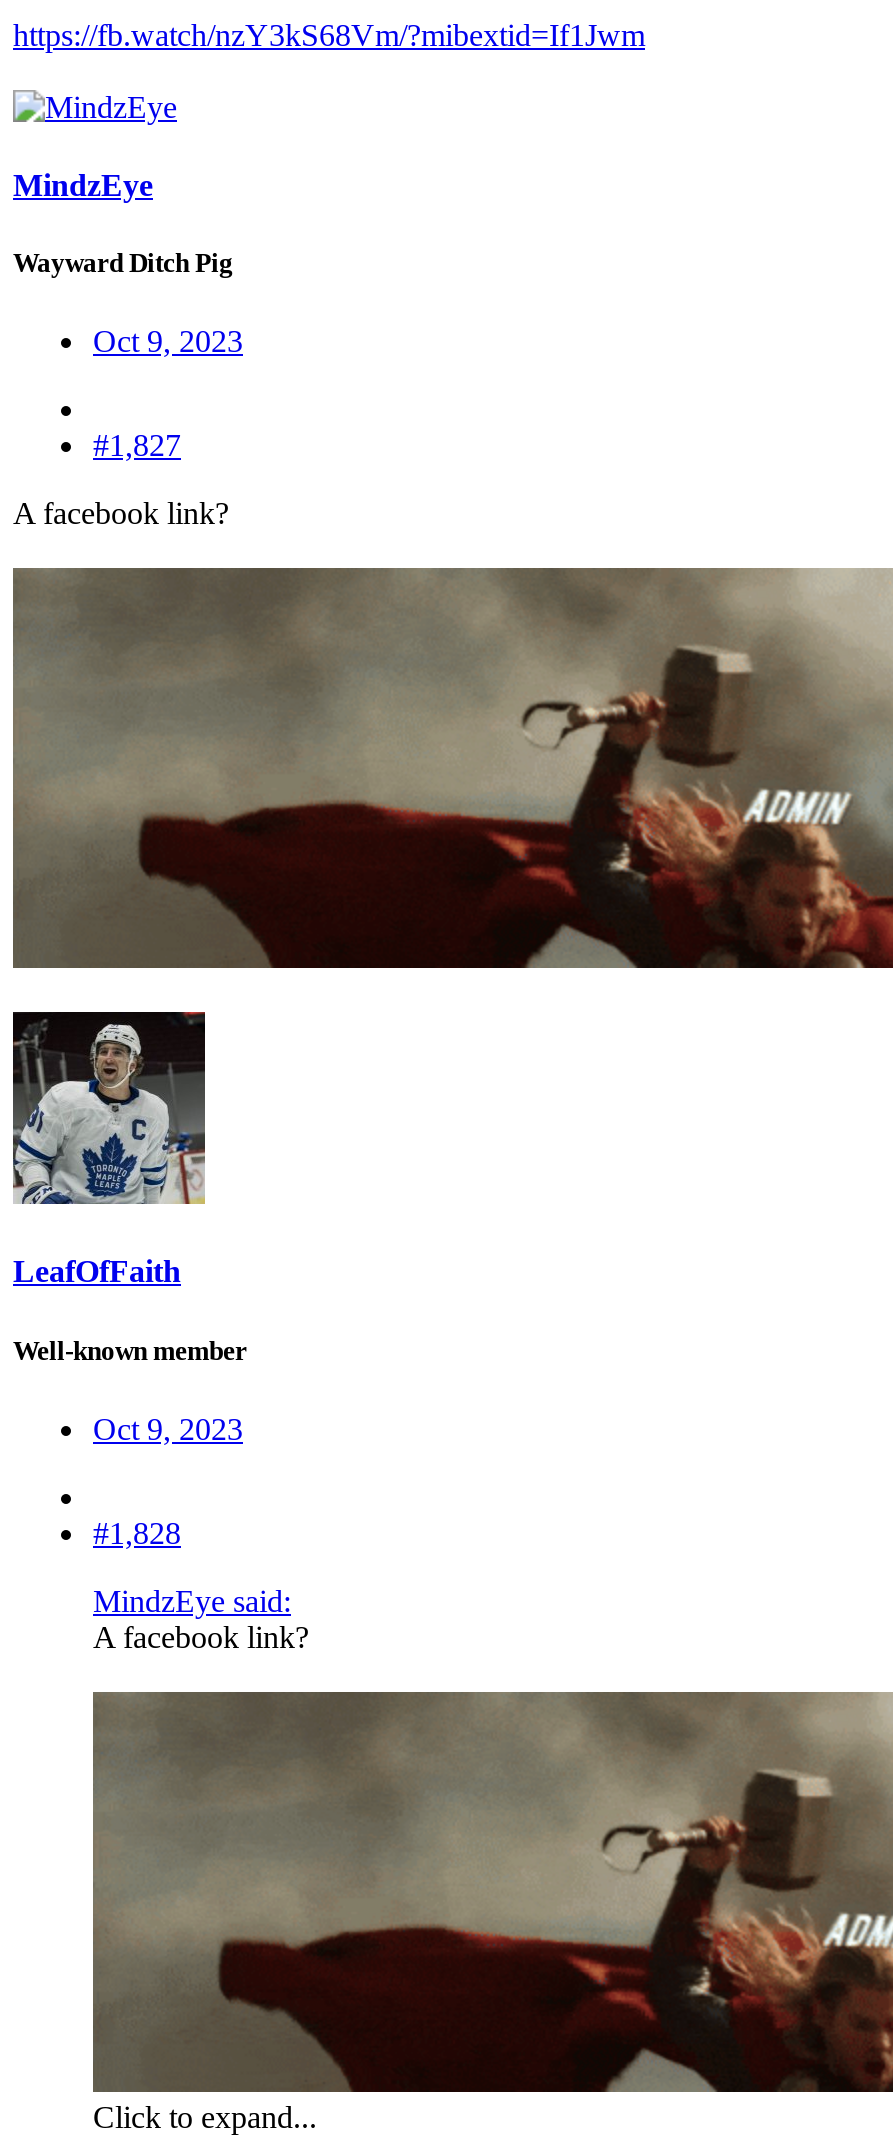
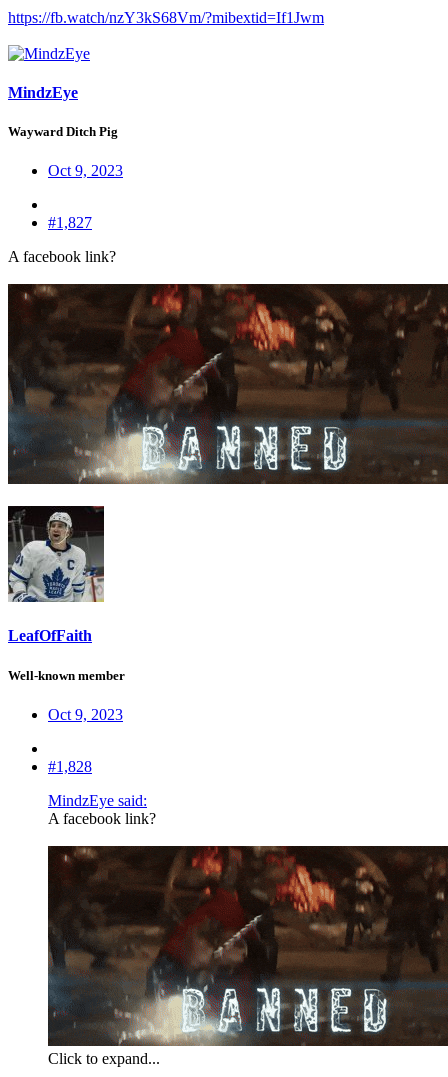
[13,566,887,970] [image] -> [7,283,445,485] [image]
[93,1690,887,2094] [image] -> [47,845,445,1047] [image]

